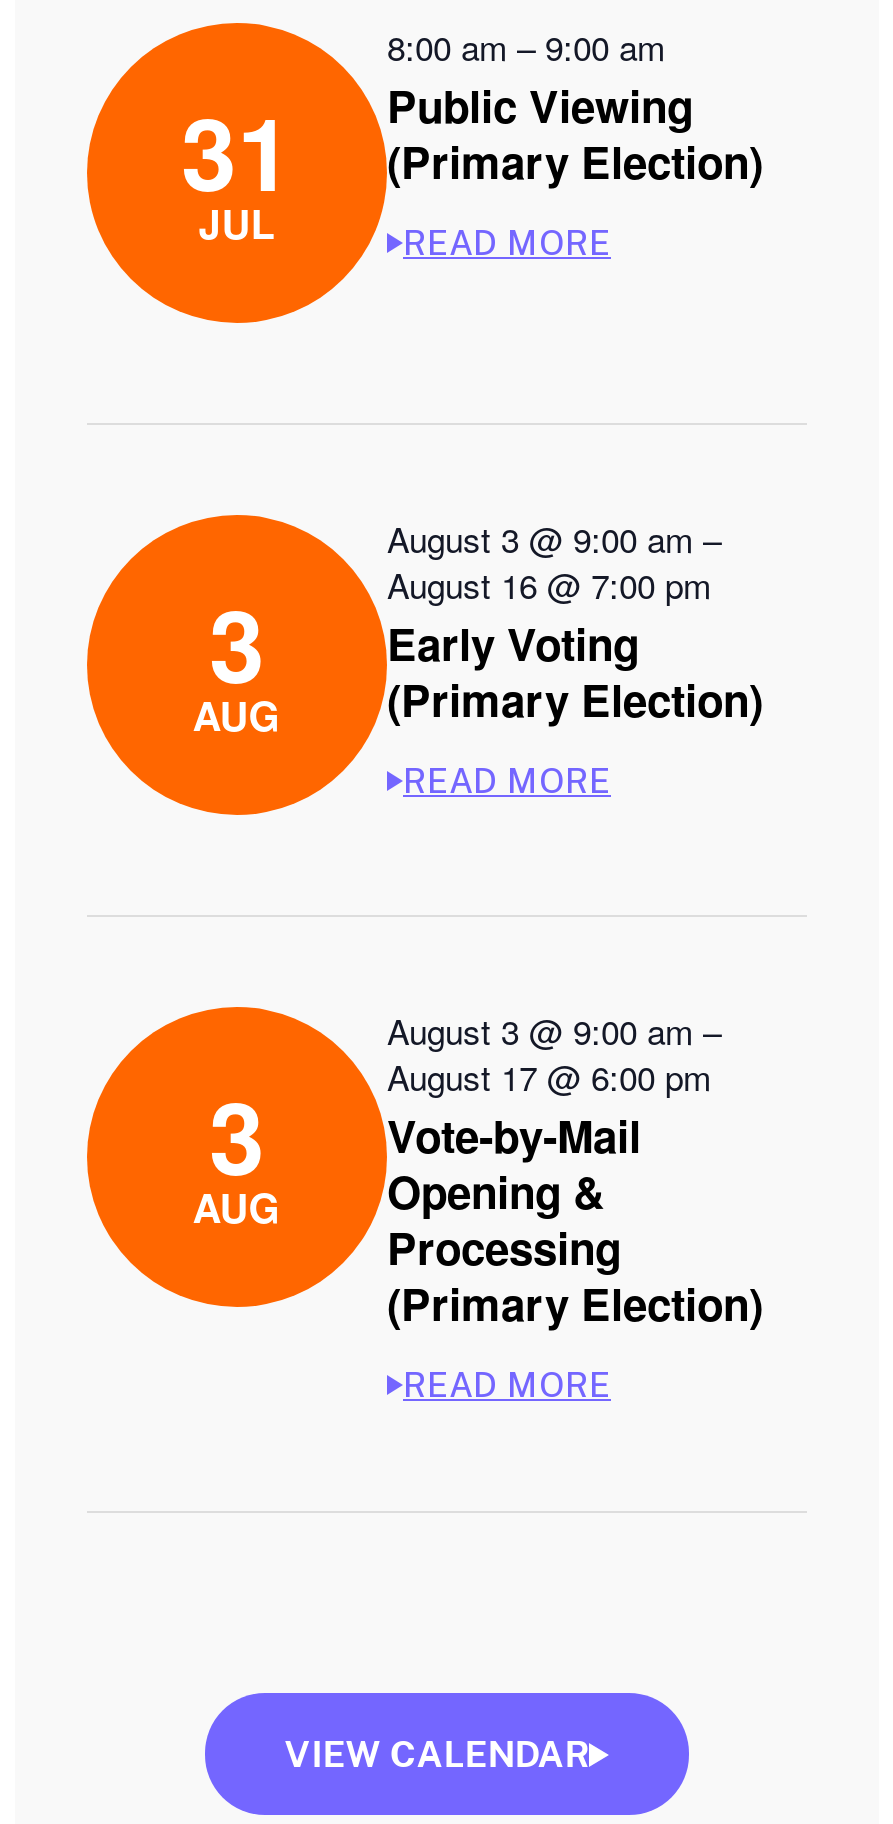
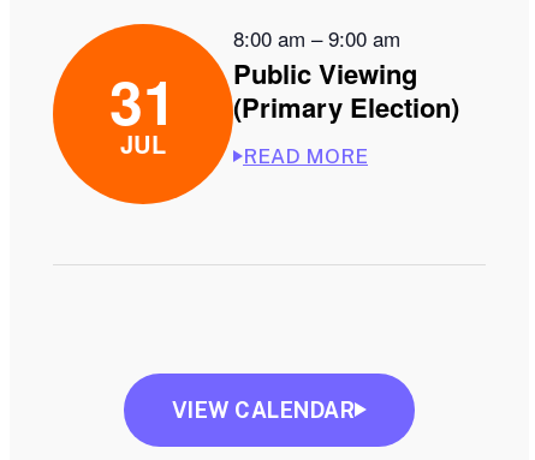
[387,512,763,800] August 3 @ 9:00 am – | August 16 @ 7:00 pm | Early Voting | (Primary Election) | READ MORE -> none
[209,570,265,712] 3 -> none
[193,684,281,742] AUG -> none
[387,1004,763,1404] August 3 @ 9:00 am – | August 17 @ 6:00 pm | Vote-by-Mail | Opening & | Processing | (Primary Election) | READ MORE -> none
[209,1062,265,1204] 3 -> none
[193,1176,281,1234] AUG -> none

